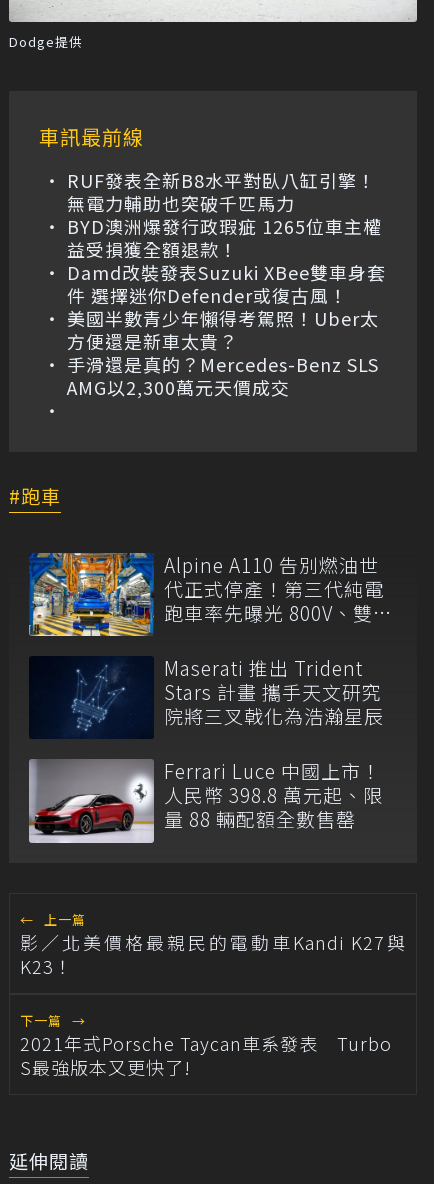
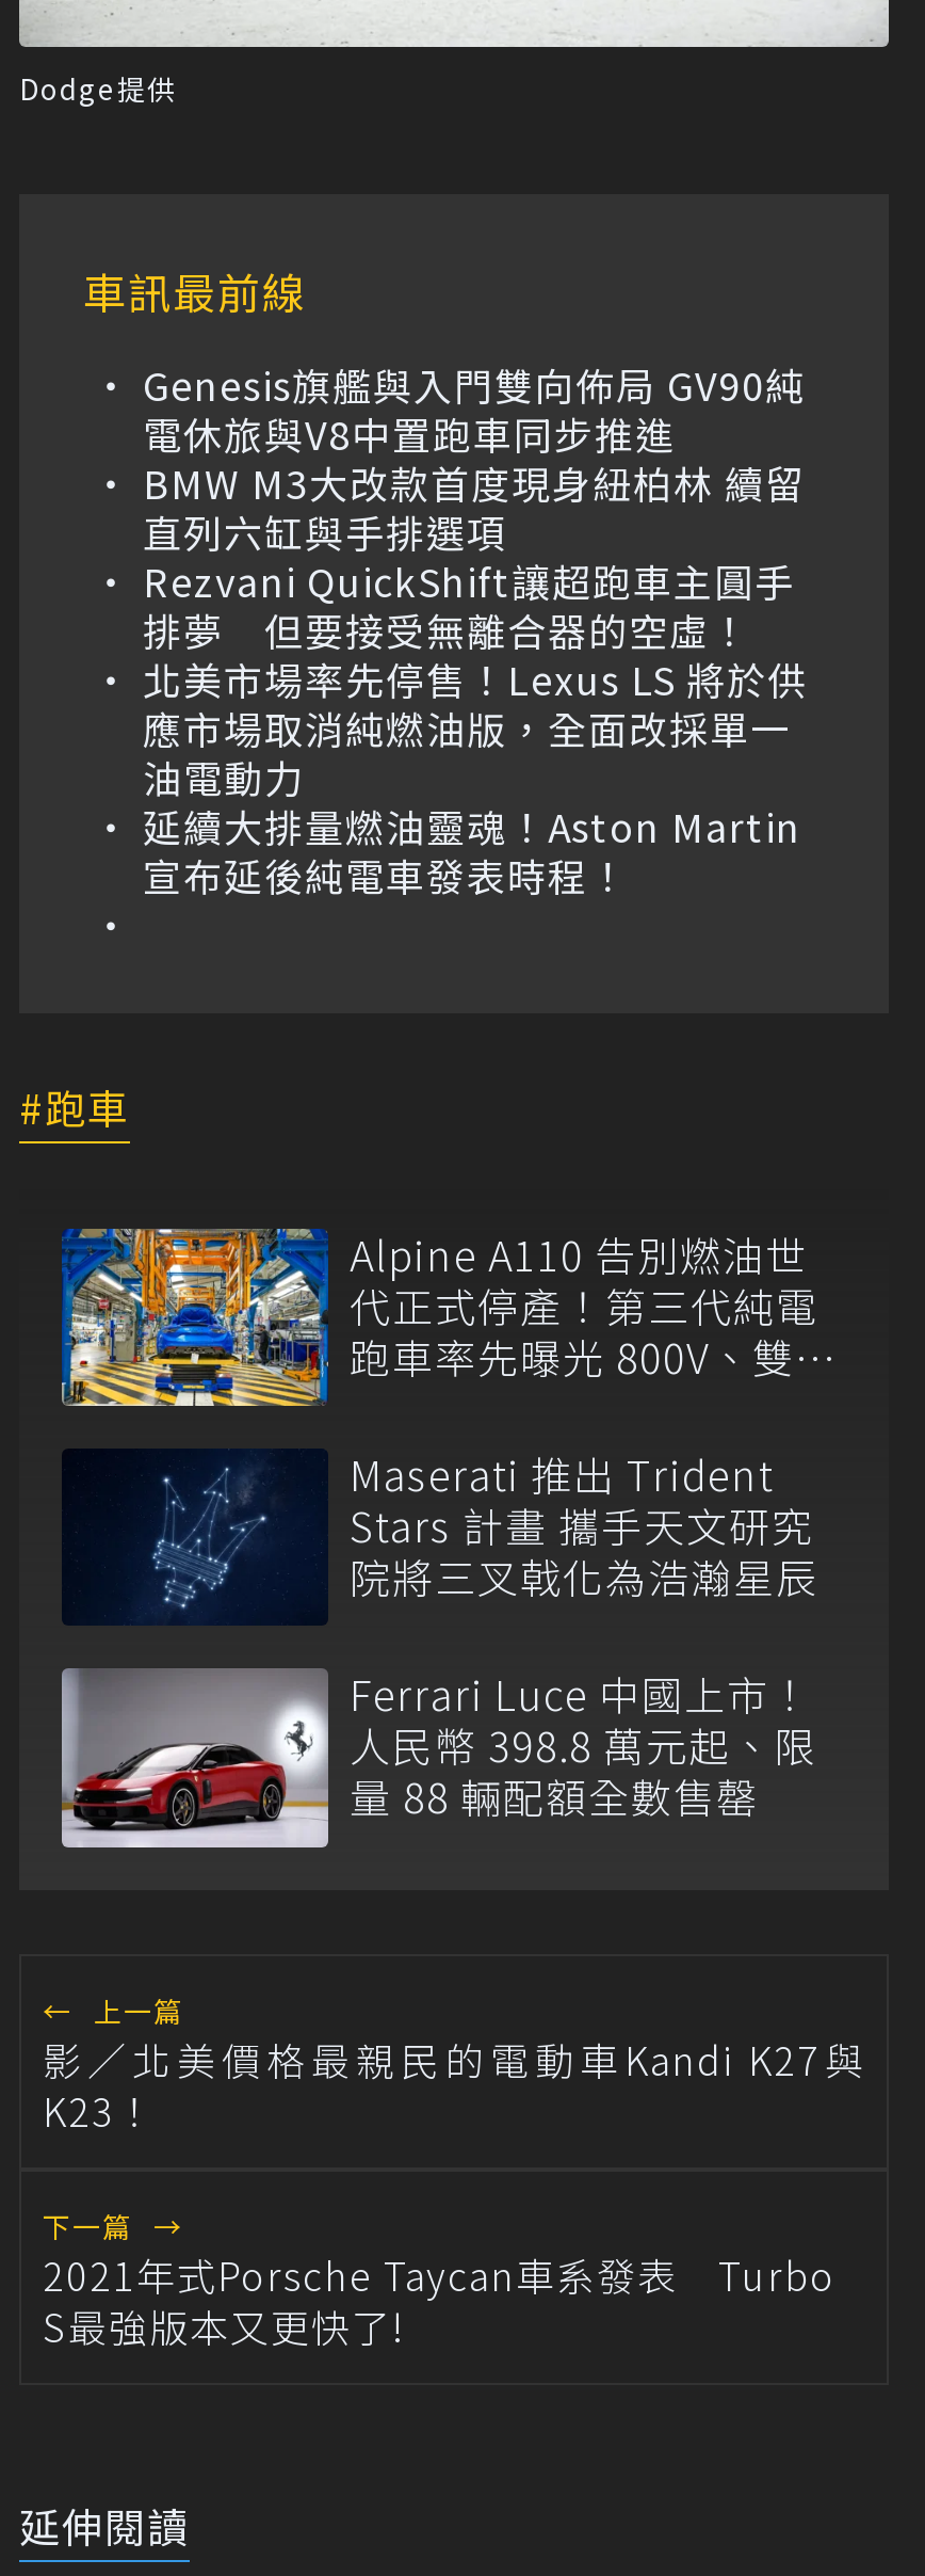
[67,167,386,400] RUF發表全新B8水平對臥八缸引擎！ | 無電力輔助也突破千匹馬力 | BYD澳洲爆發行政瑕疵 1265位車主權 | 益受損獲全額退款！ | Damd改裝發表Suzuki XBee雙車身套 | 件 選擇迷你Defender或復古風！ | 美國半數青少年懶得考駕照！Uber太 | 方便還是新車太貴？ | 手滑還是真的？Mercedes-Benz SLS | AMG以2,300萬元天價成交 -> [143,356,808,902] Genesis旗艦與入門雙向佈局 GV90純 | 電休旅與V8中置跑車同步推進 | BMW M3大改款首度現身紐柏林 續留 | 直列六缸與手排選項 | Rezvani QuickShift讓超跑車主圓手 | 排夢 但要接受無離合器的空虛！ | 北美市場率先停售！Lexus LS 將於供 | 應市場取消純燃油版，全面改採單一 | 油電動力 | 延續大排量燃油靈魂！Aston Martin | 宣布延後純電車發表時程！

